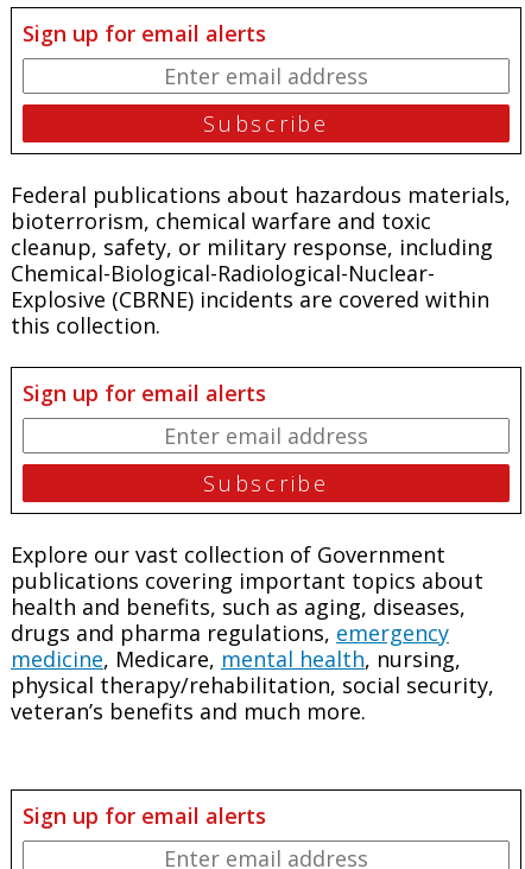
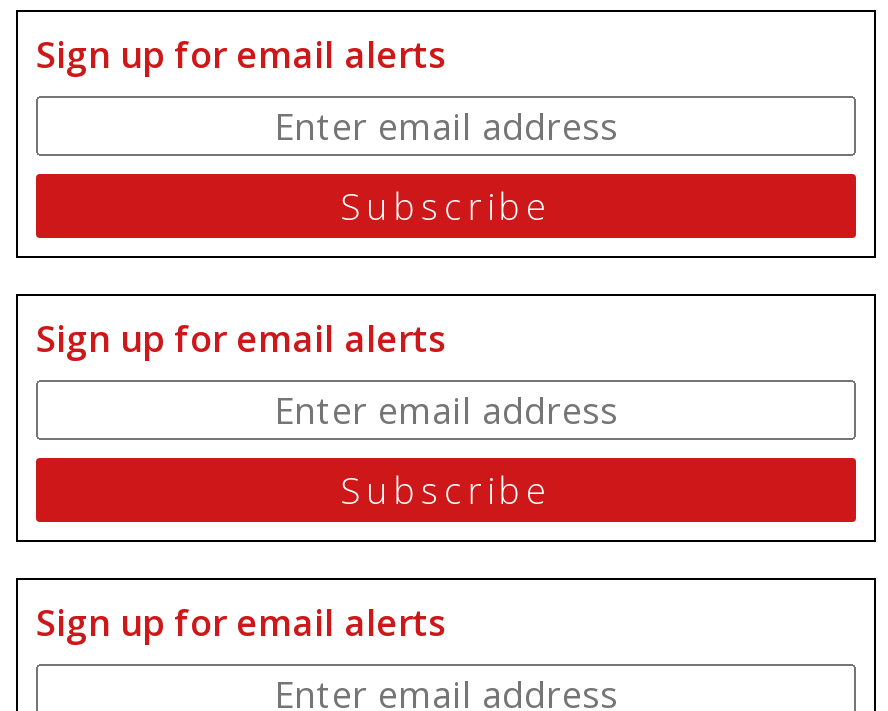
[11,180,511,339] Federal publications about hazardous materials, | bioterrorism, chemical warfare and toxic | cleanup, safety, or military response, including | Chemical-Biological-Radiological-Nuclear- | Explosive (CBRNE) incidents are covered within | this collection. -> none
[11,540,494,725] Explore our vast collection of Government | publications covering important topics about | health and benefits, such as aging, diseases, | drugs and pharma regulations, emergency | medicine, Medicare, mental health, nursing, | physical therapy/rehabilitation, social security, | veteran’s benefits and much more. -> none

